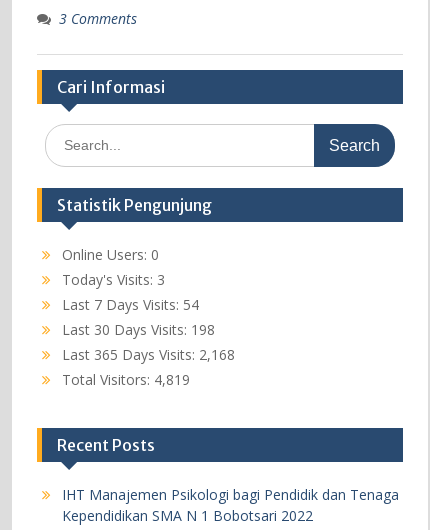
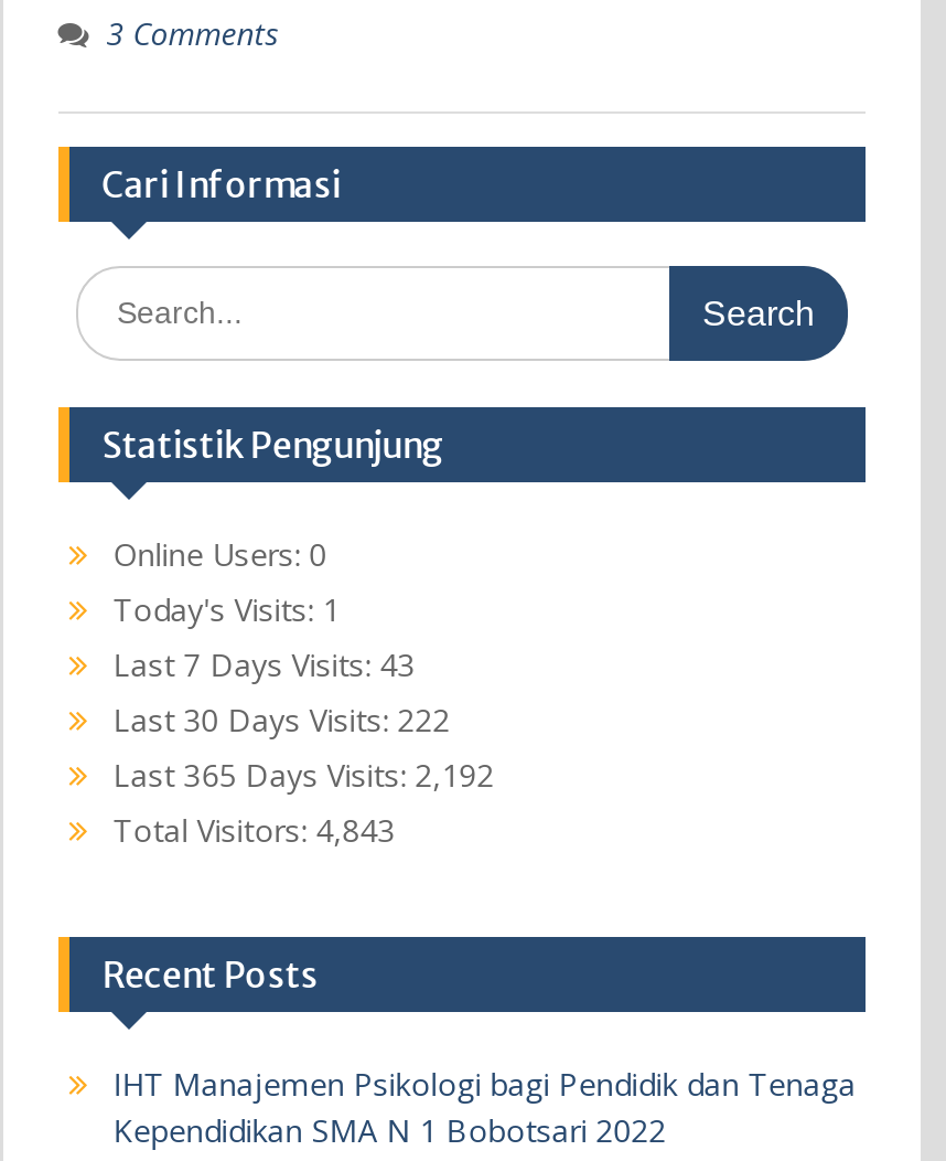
[62,270,165,289] Today's Visits: 3 -> [113,588,340,630] Today's Visits: 1
[62,295,199,314] Last 7 Days Visits: 54 -> [113,643,415,685] Last 7 Days Visits: 43
[62,320,215,339] Last 30 Days Visits: 198 -> [113,699,450,741] Last 30 Days Visits: 222
[62,345,235,364] Last 365 Days Visits: 2,168 -> [113,754,494,796] Last 365 Days Visits: 2,192
[62,370,190,389] Total Visitors: 4,819 -> [113,809,395,851] Total Visitors: 4,843

